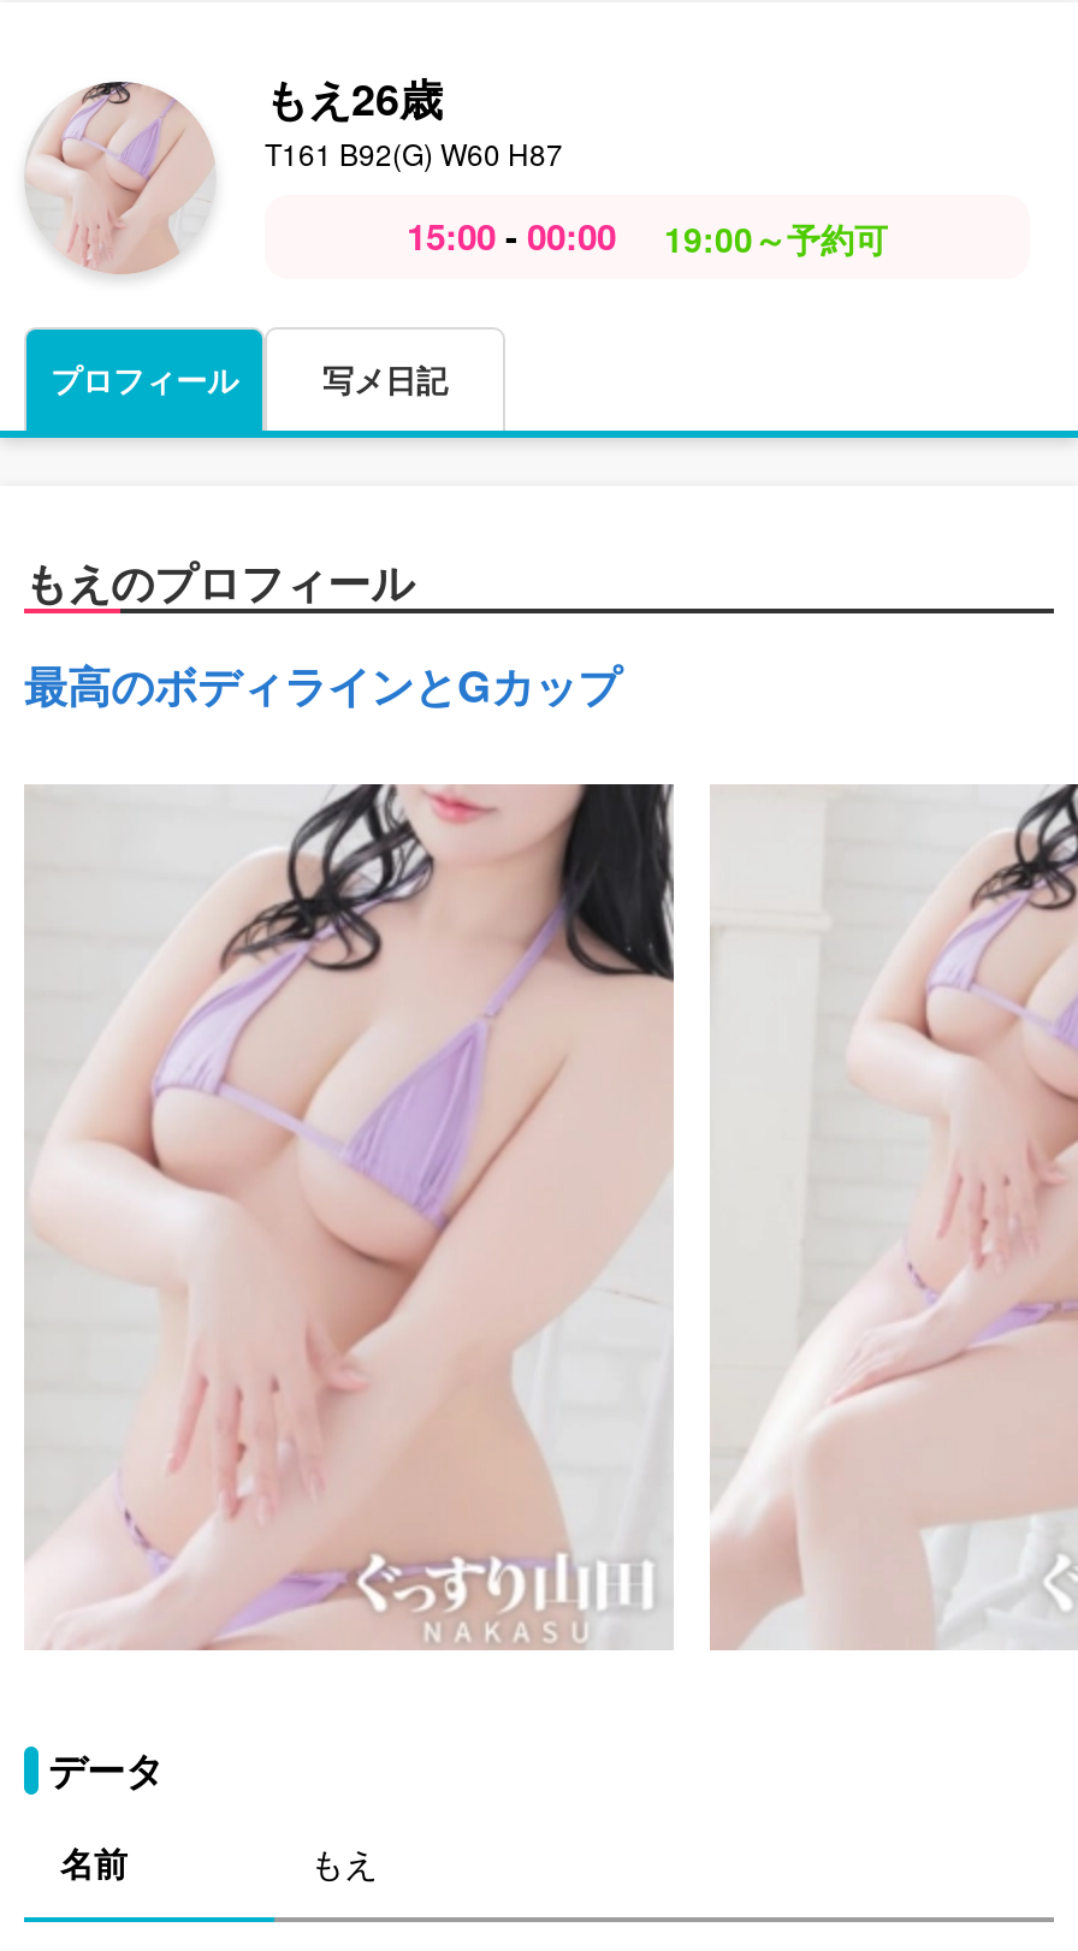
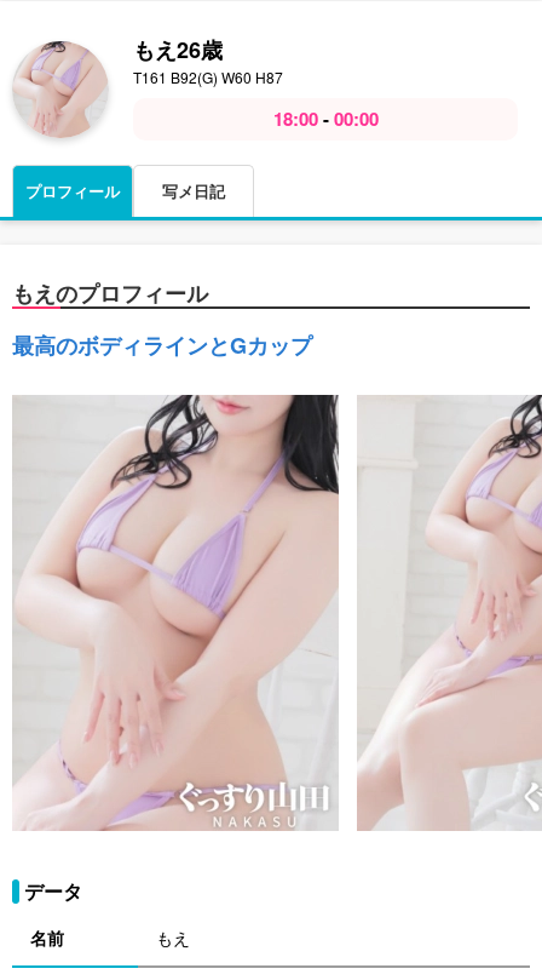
[407,209,888,262] 15:00 - 00:00 | 19:00～予約可 -> [273,105,378,132] 18:00 - 00:00

